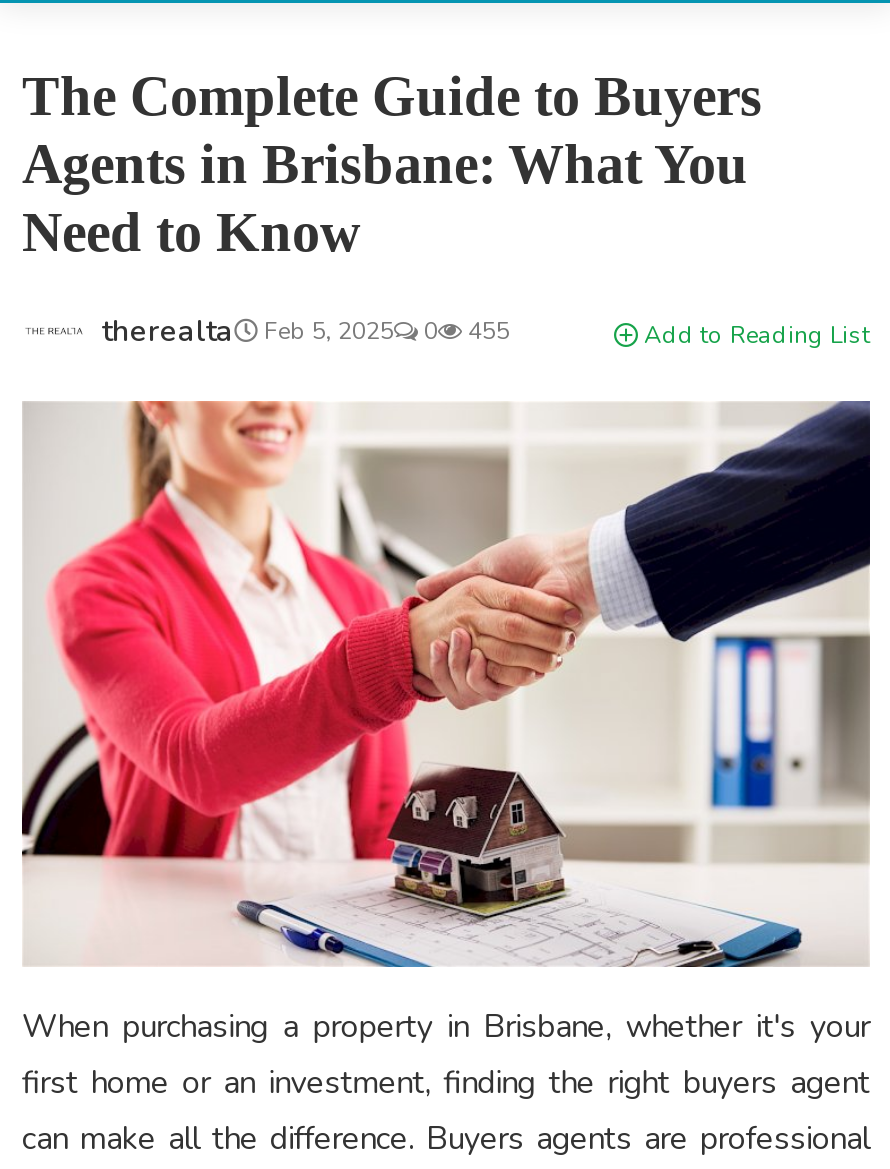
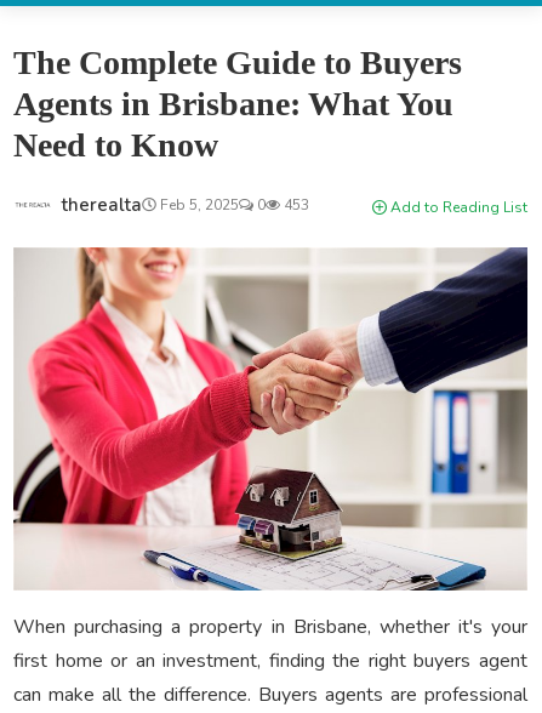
[462,315,510,347] 455 -> [280,195,309,215] 453

